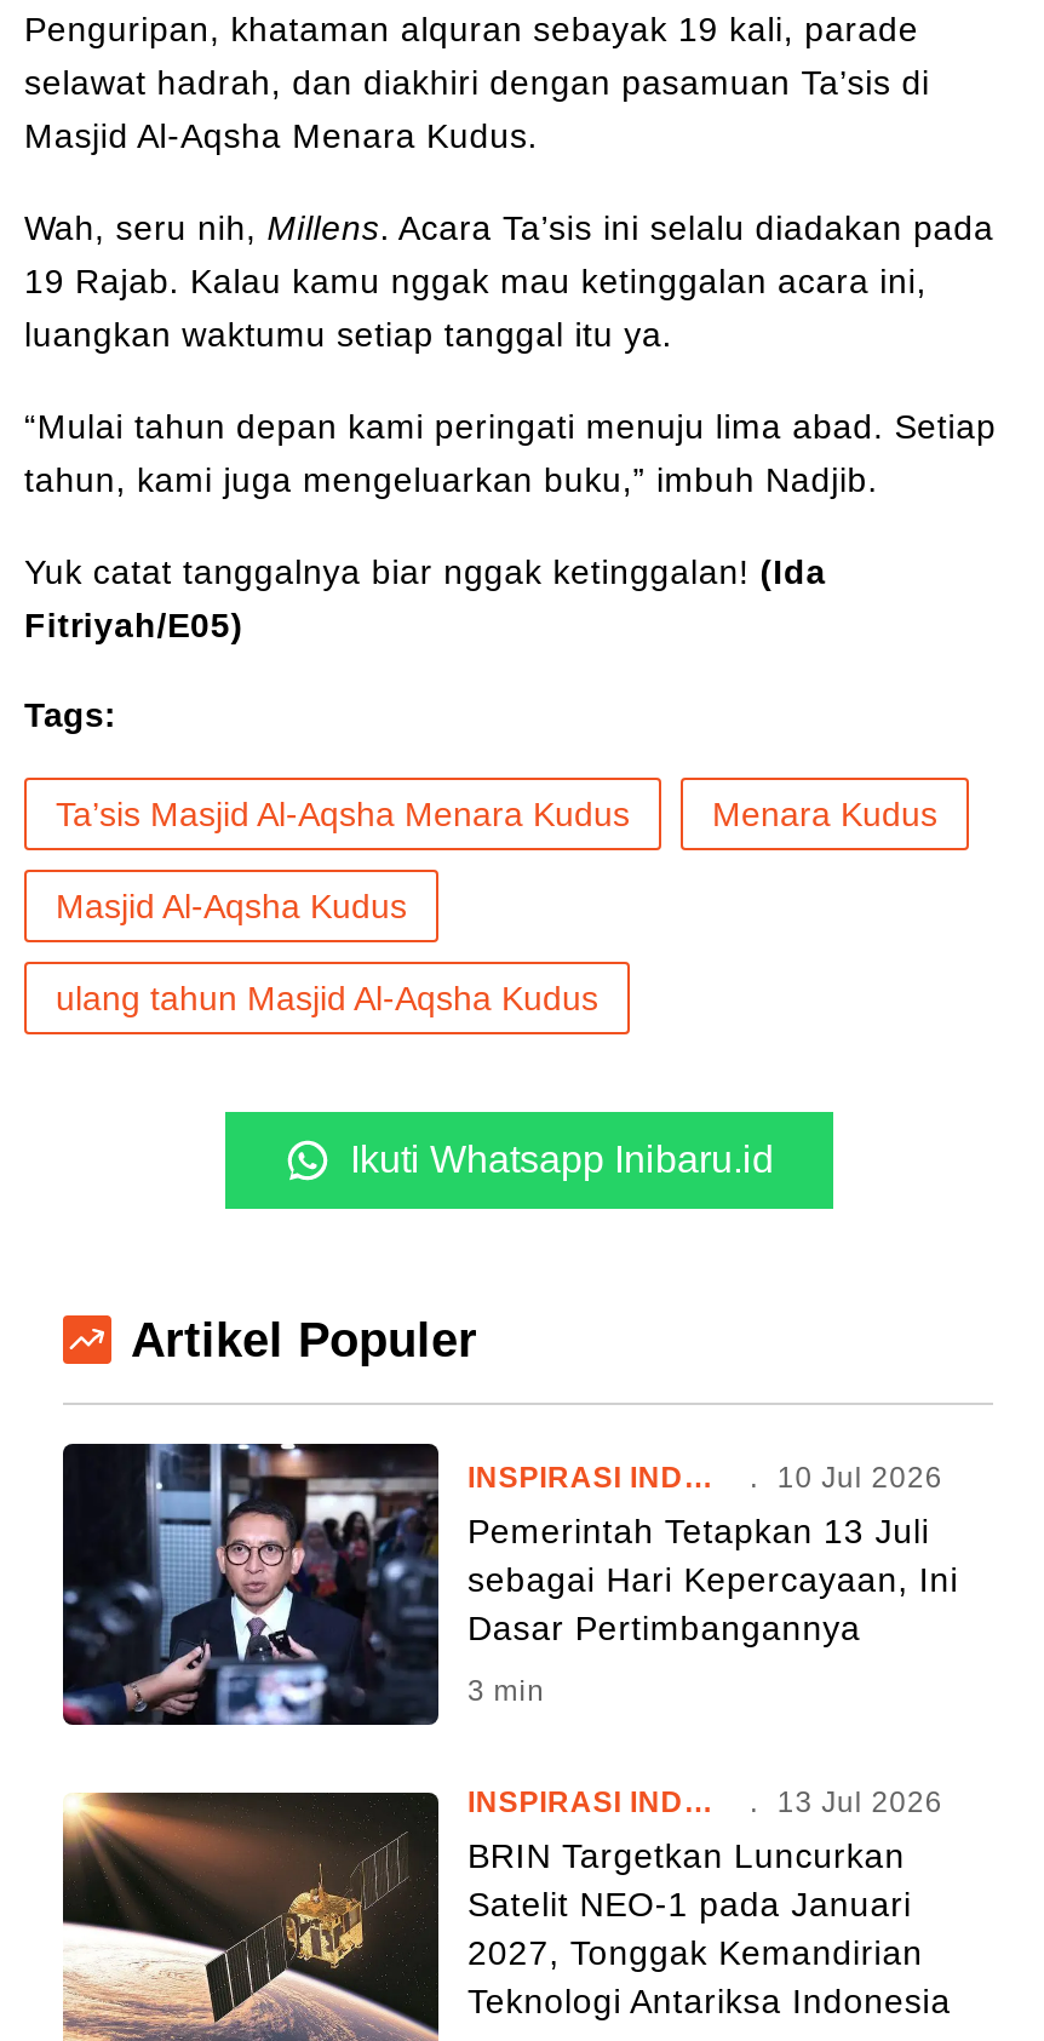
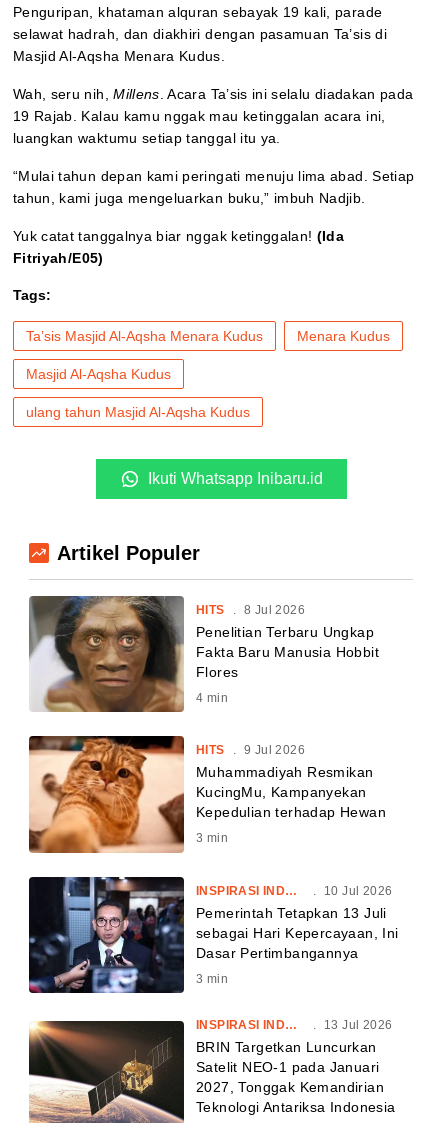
none -> [28,595,379,713] [image] | HITS . 8 Jul 2026 | Penelitian Terbaru Ungkap | Fakta Baru Manusia Hobbit | Flores | 4 min
none -> [28,735,386,854] [image] | HITS . 9 Jul 2026 | Muhammadiyah Resmikan | KucingMu, Kampanyekan | Kepedulian terhadap Hewan | 3 min

